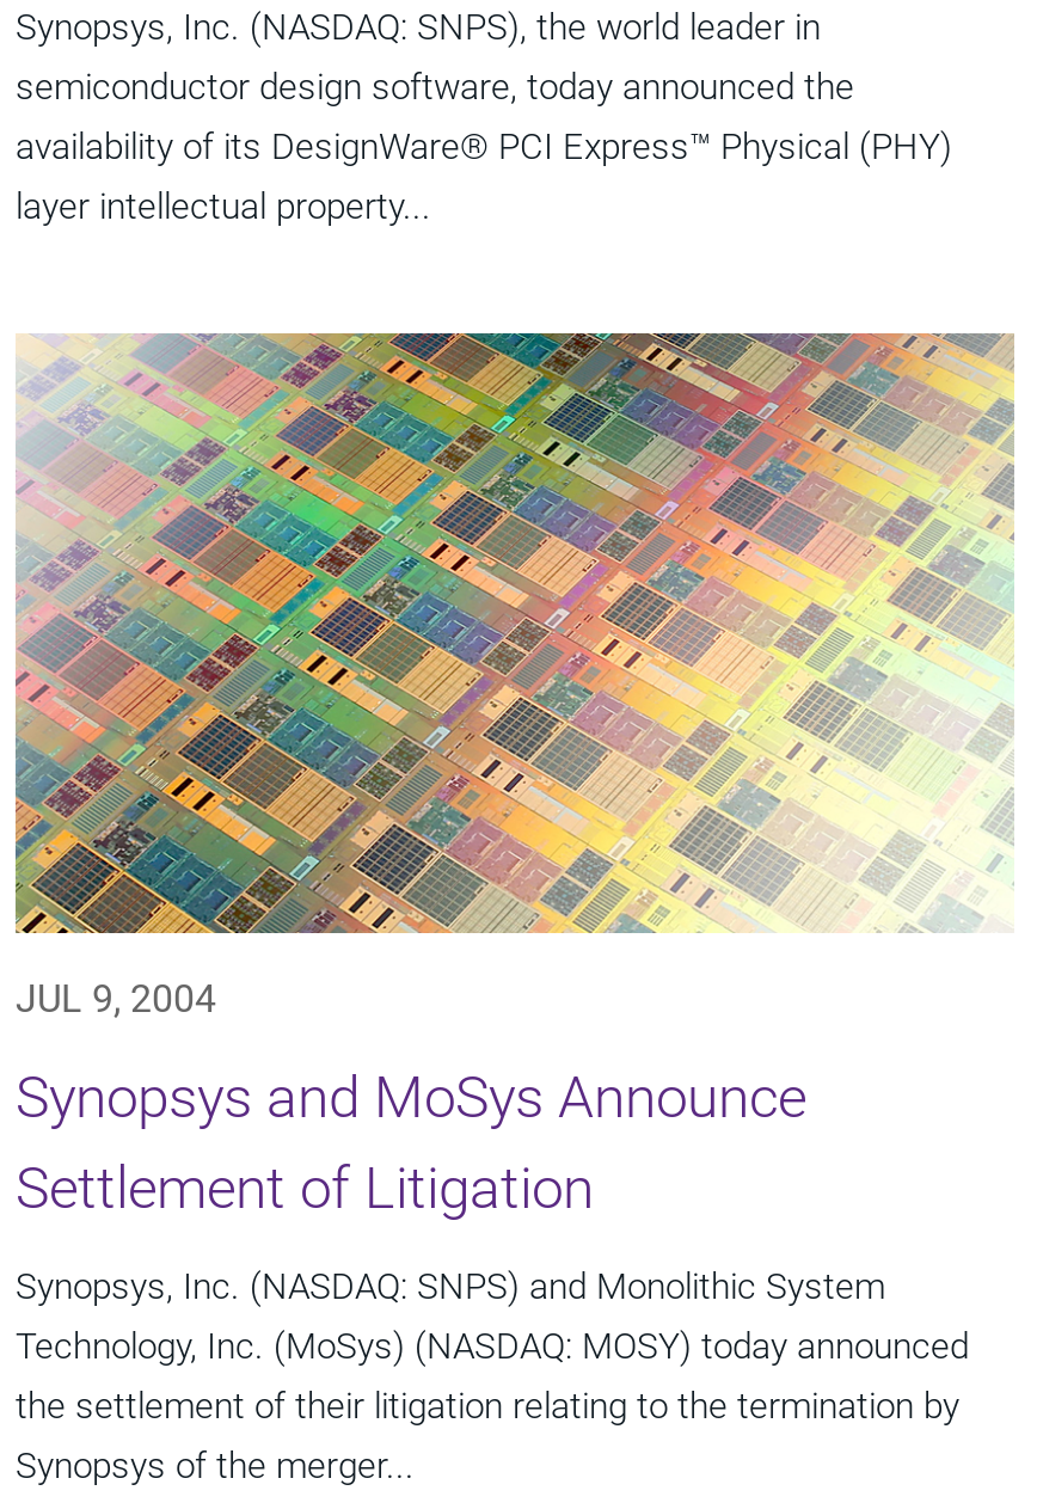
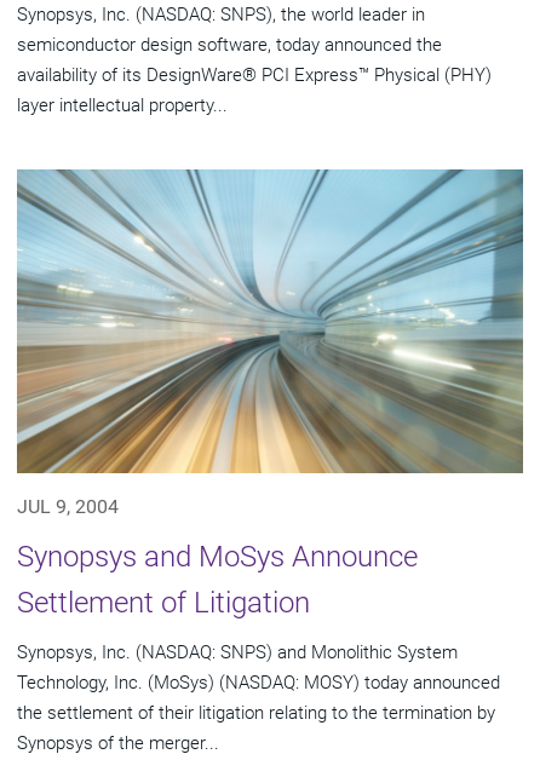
[16,330,1017,937] [image] -> [16,168,524,474] [image]

